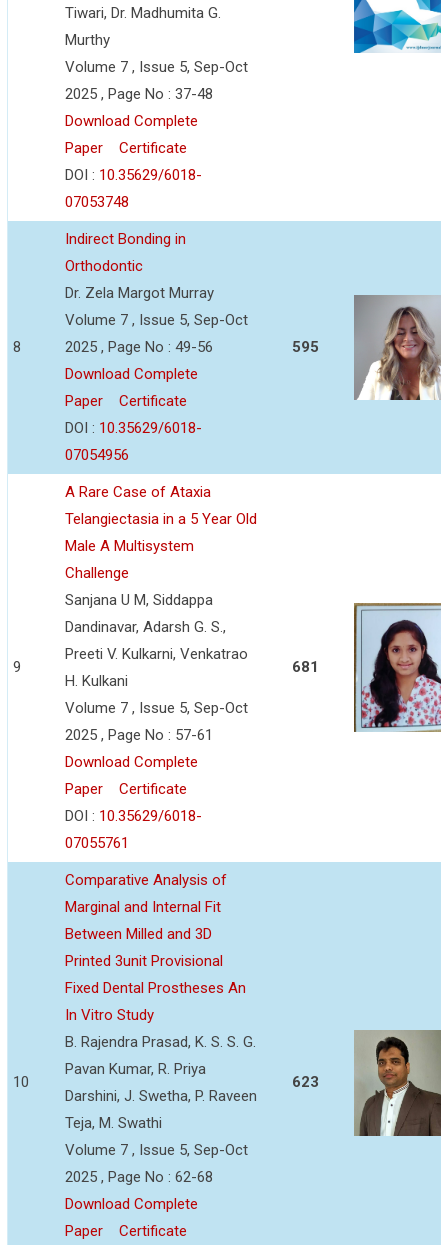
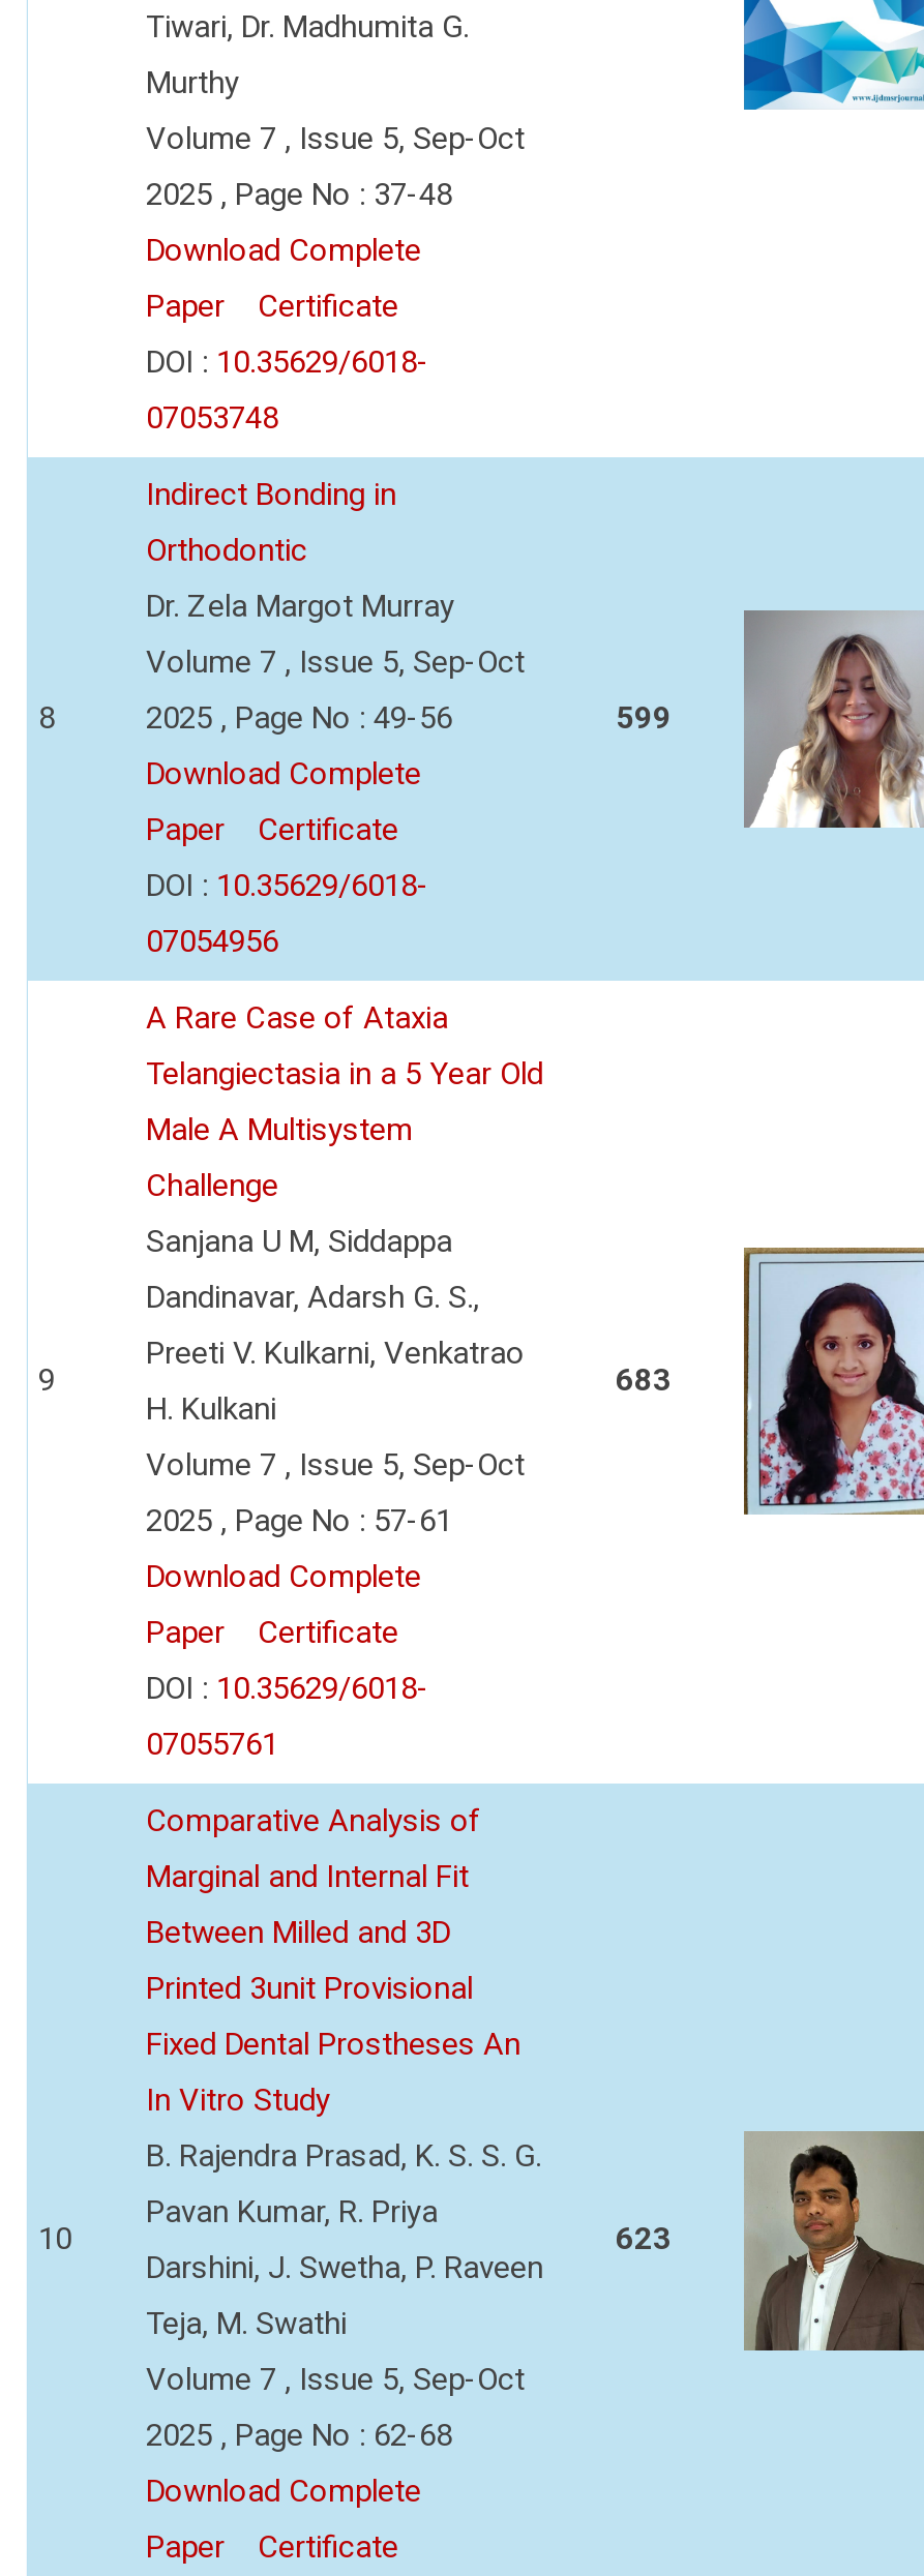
[292,338,319,356] 595 -> [616,700,672,737] 599
[292,658,319,676] 681 -> [616,1362,672,1400] 683

